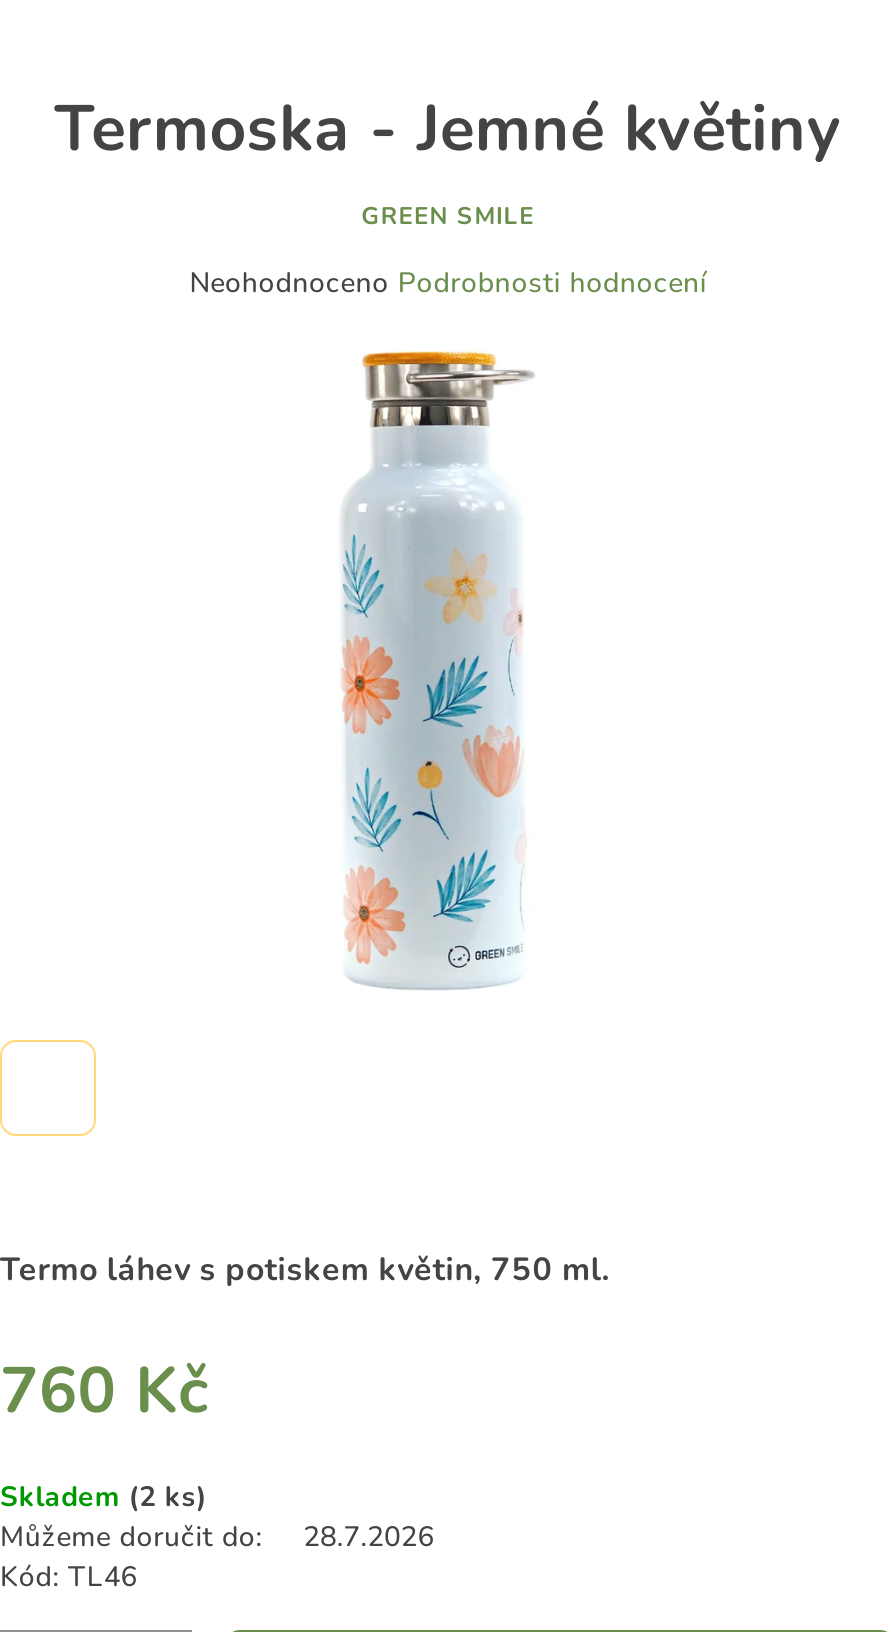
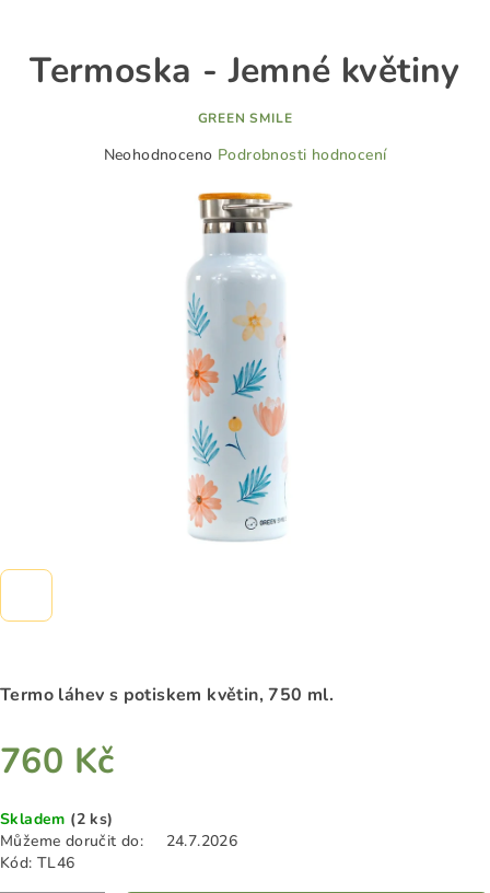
[0,1518,434,1556] Můžeme doručit do: 28.7.2026 -> [0,831,238,851] Můžeme doručit do: 24.7.2026

